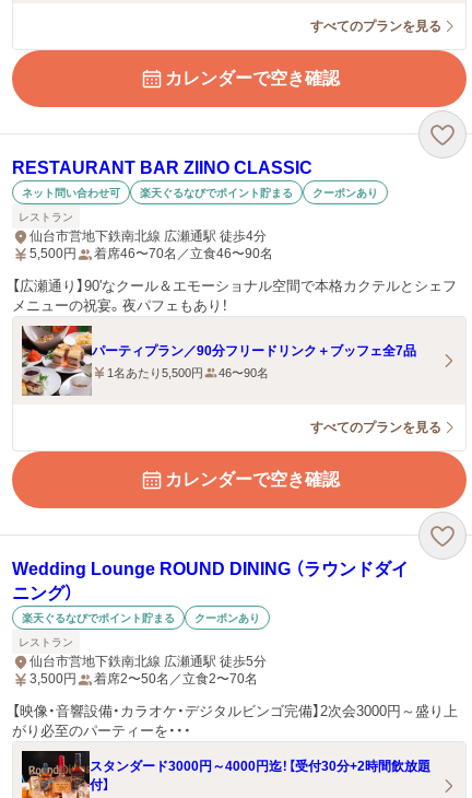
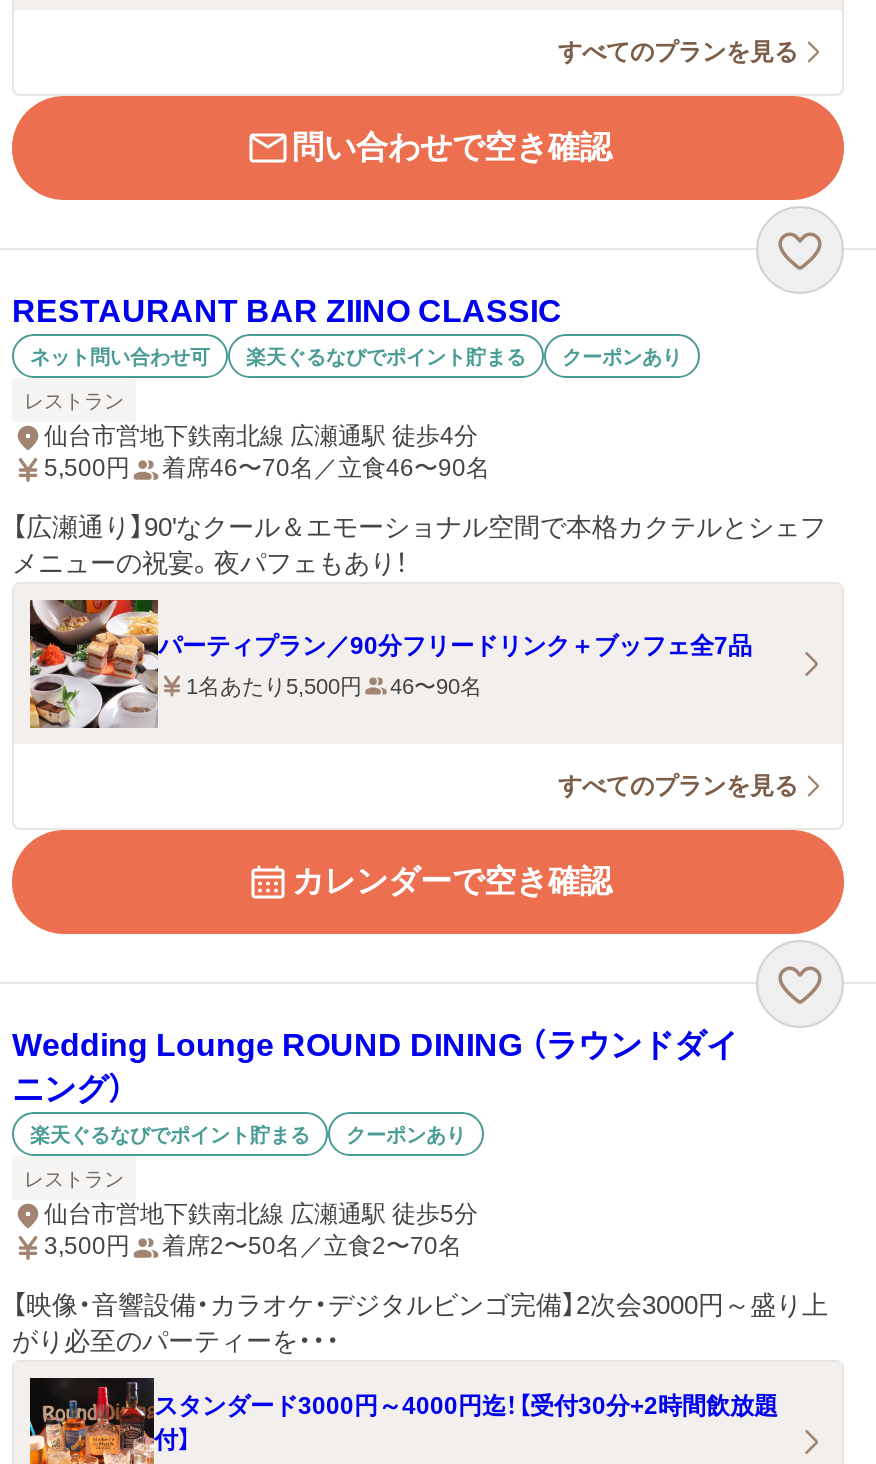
[165,69,340,87] カレンダーで空き確認 -> [292,130,612,164] 問い合わせで空き確認

